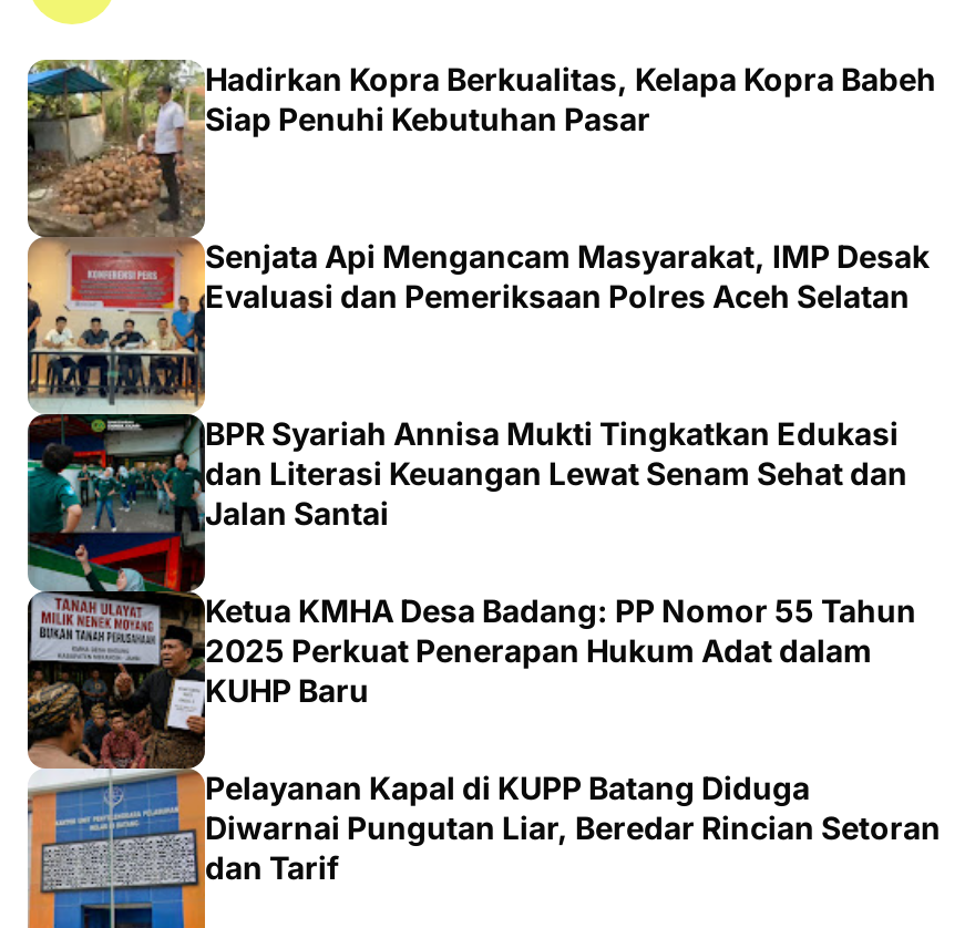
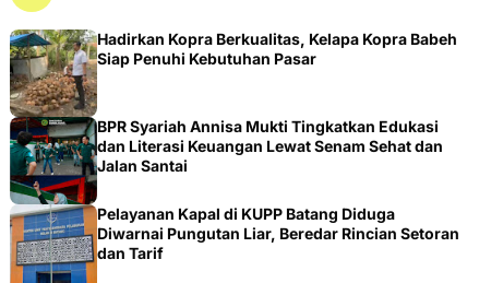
[25,237,930,416] [image] | Senjata Api Mengancam Masyarakat, IMP Desak | Evaluasi dan Pemeriksaan Polres Aceh Selatan -> none
[28,589,916,769] [image] | Ketua KMHA Desa Badang: PP Nomor 55 Tahun | 2025 Perkuat Penerapan Hukum Adat dalam | KUHP Baru -> none

